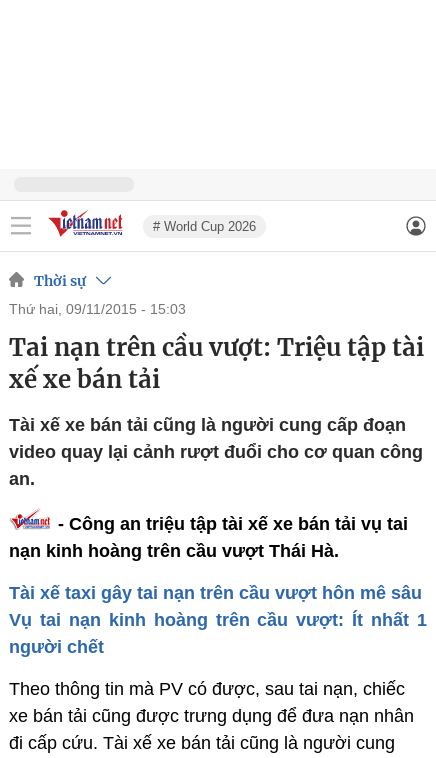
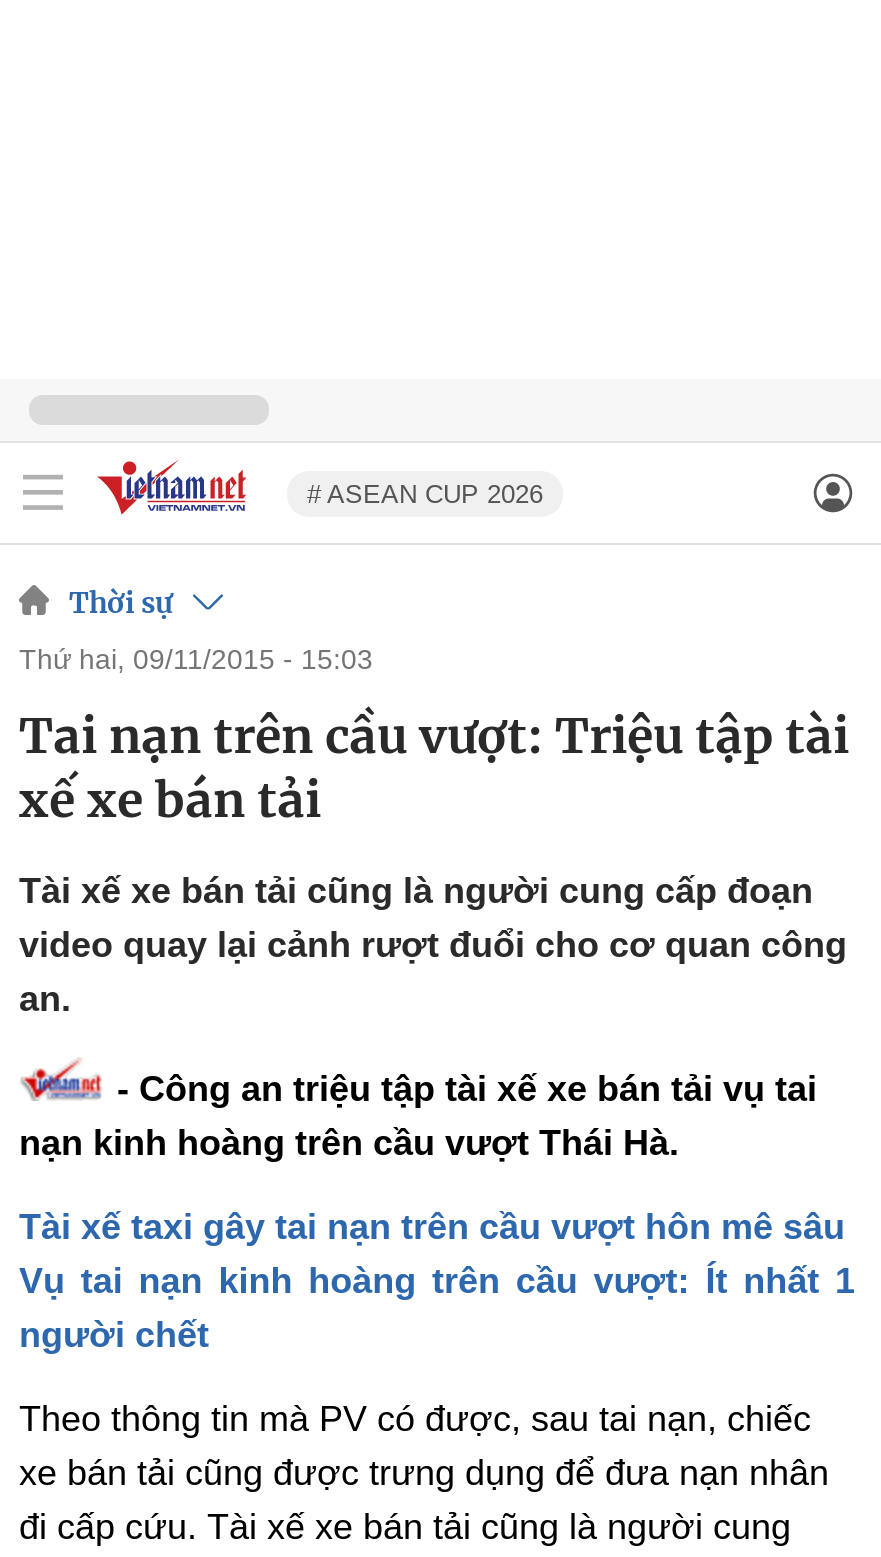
[153,218,256,233] # World Cup 2026 -> [307,478,543,508] # ASEAN CUP 2026

